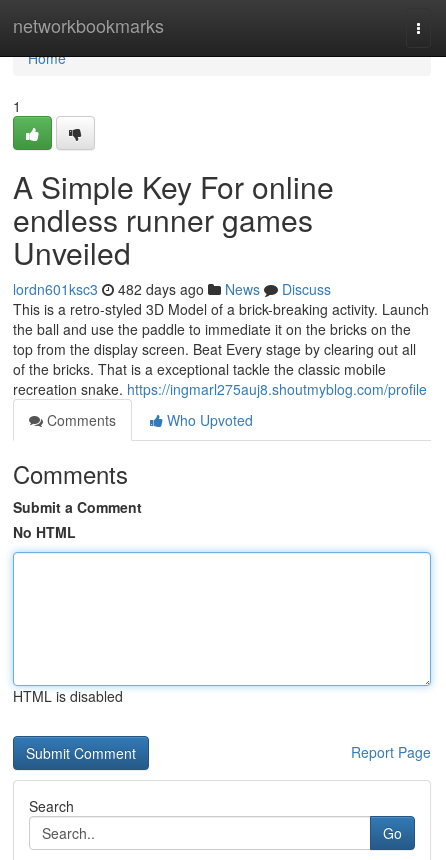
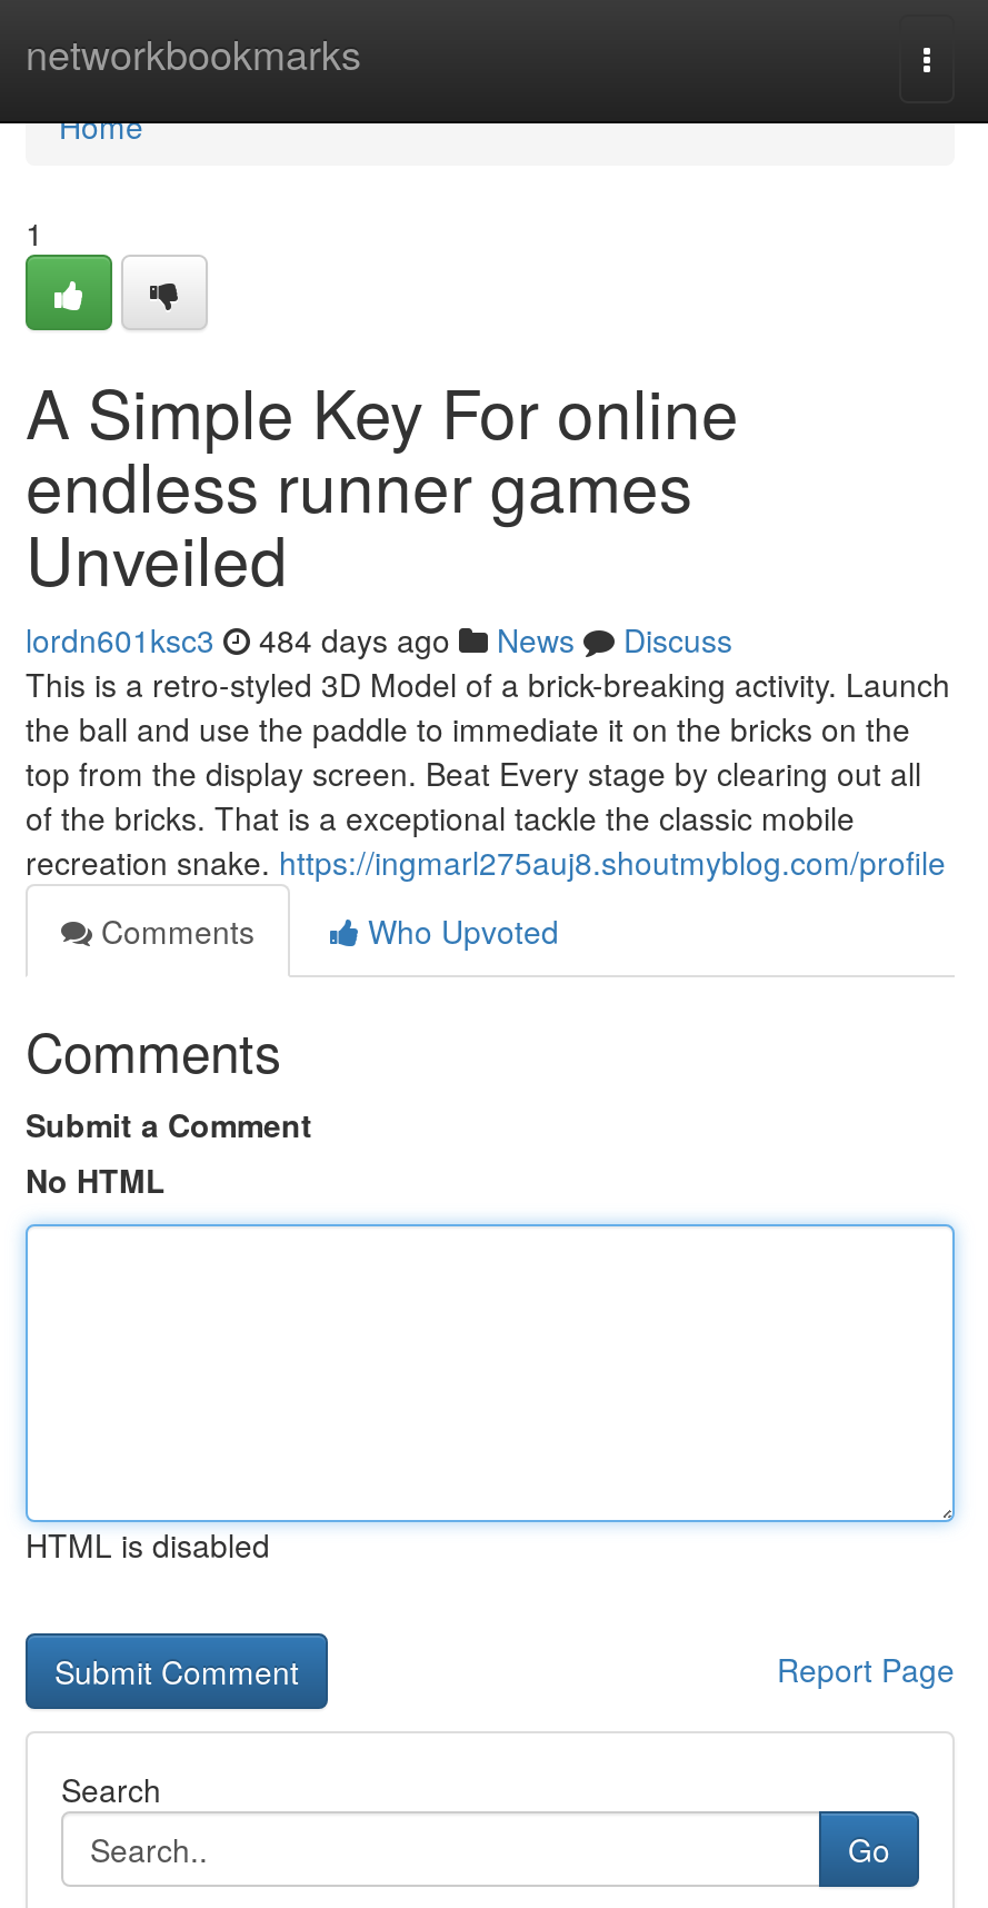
[13,279,331,299] lordn601ksc3 482 days ago News Discuss -> [26,617,732,662] lordn601ksc3 484 days ago News Discuss

